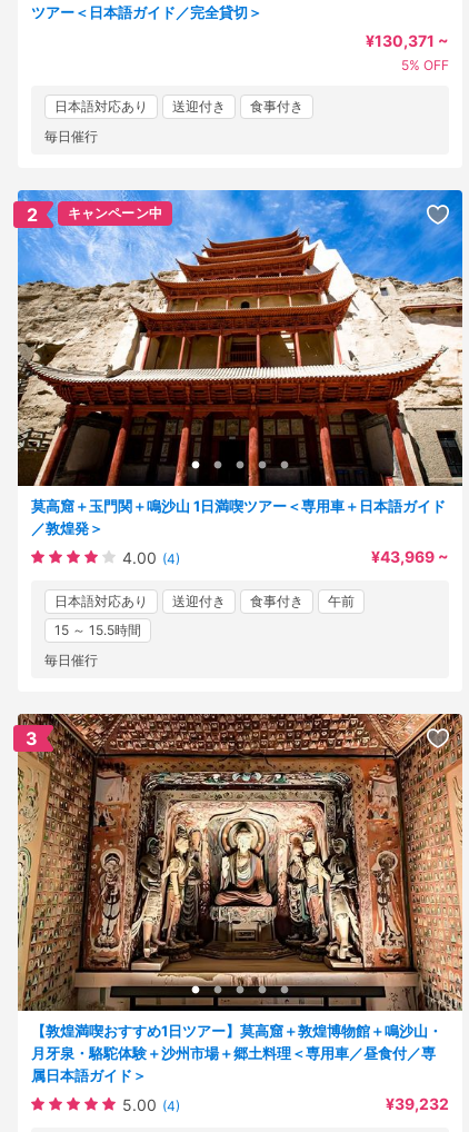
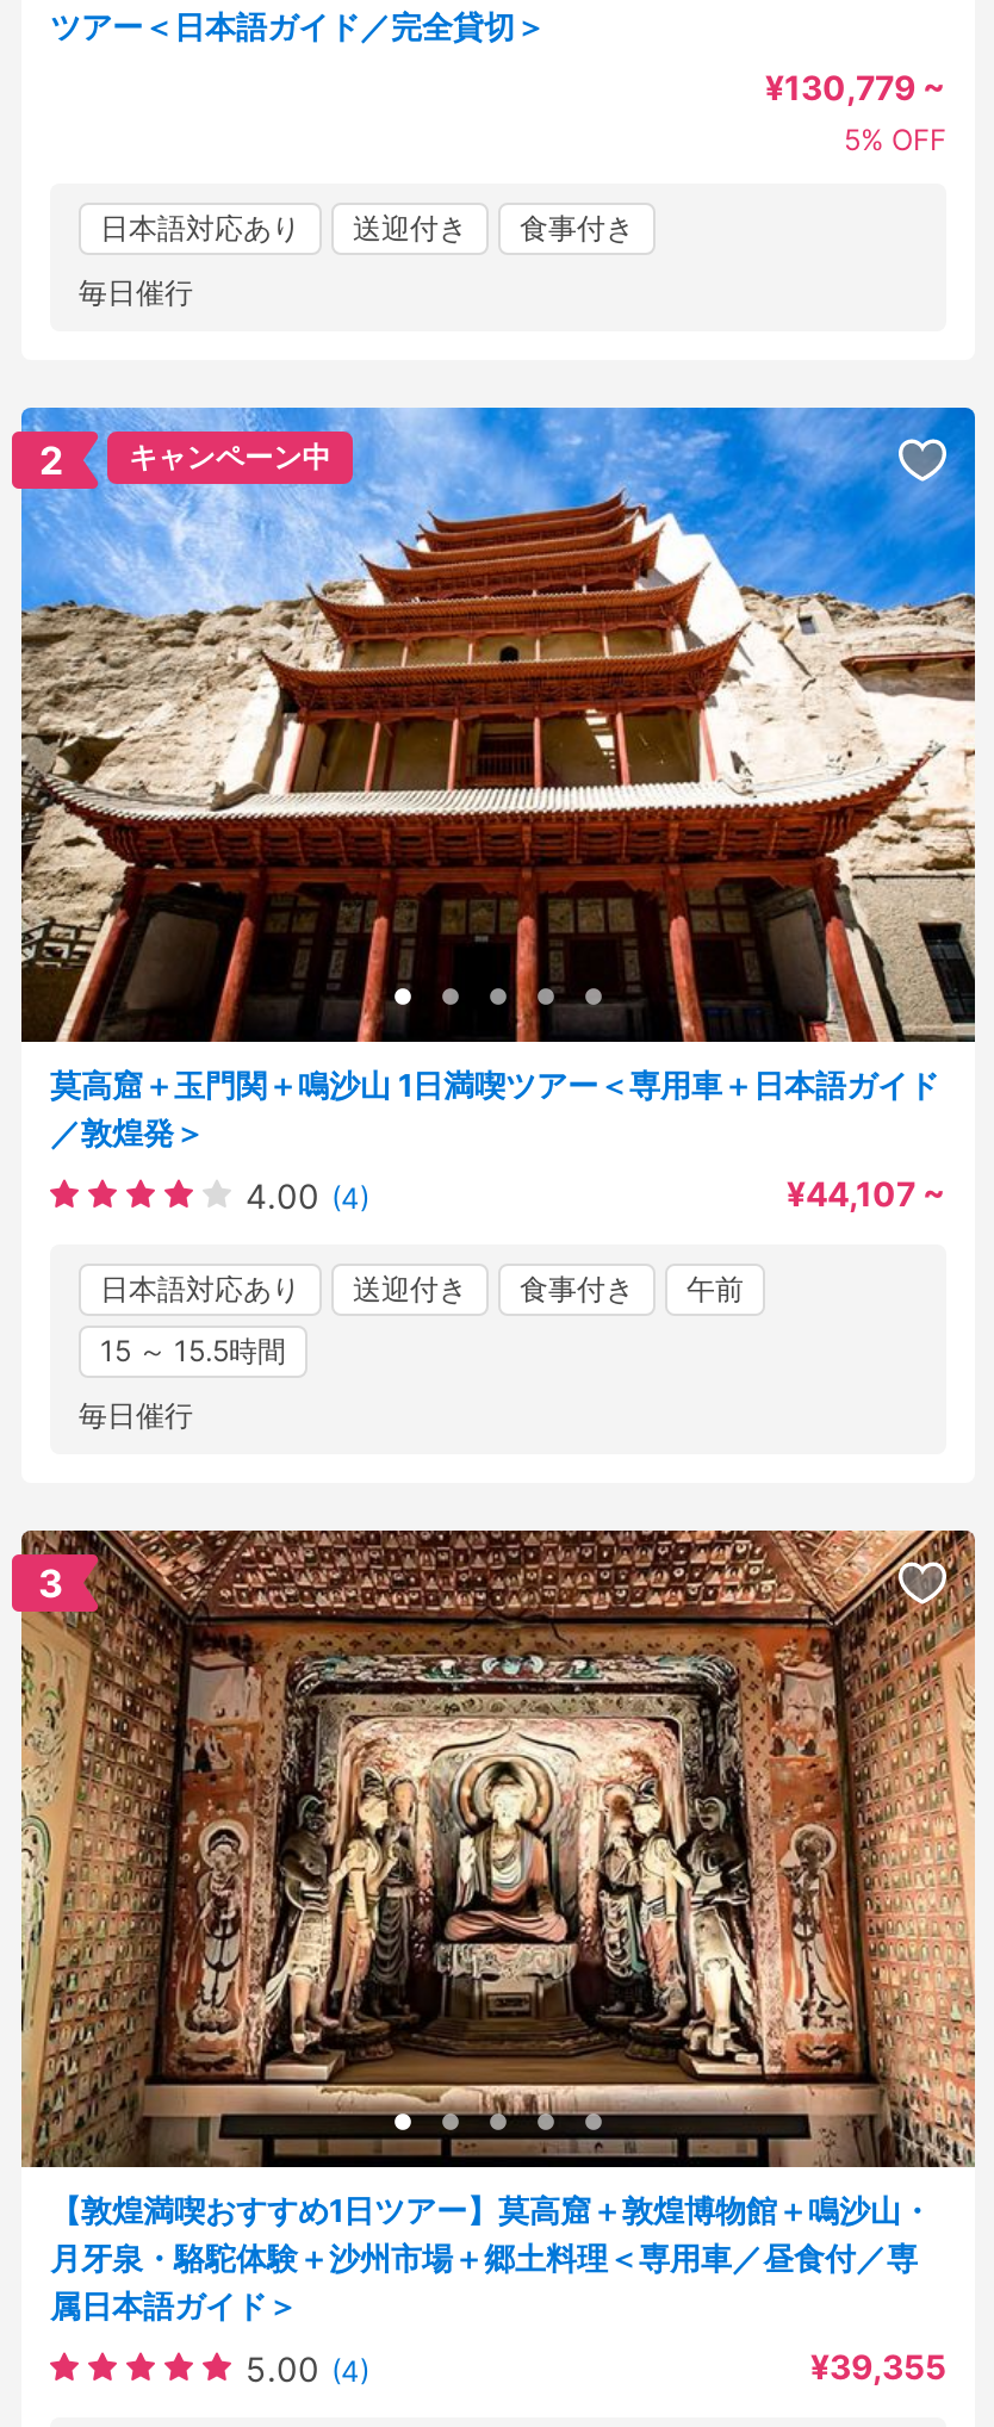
[366,31,449,50] ¥130,371 ~ -> [765,66,946,107] ¥130,779 ~
[371,548,449,567] ¥43,969 ~ -> [787,1174,946,1215] ¥44,107 ~
[386,1094,449,1113] ¥39,232 -> [810,2346,946,2387] ¥39,355

